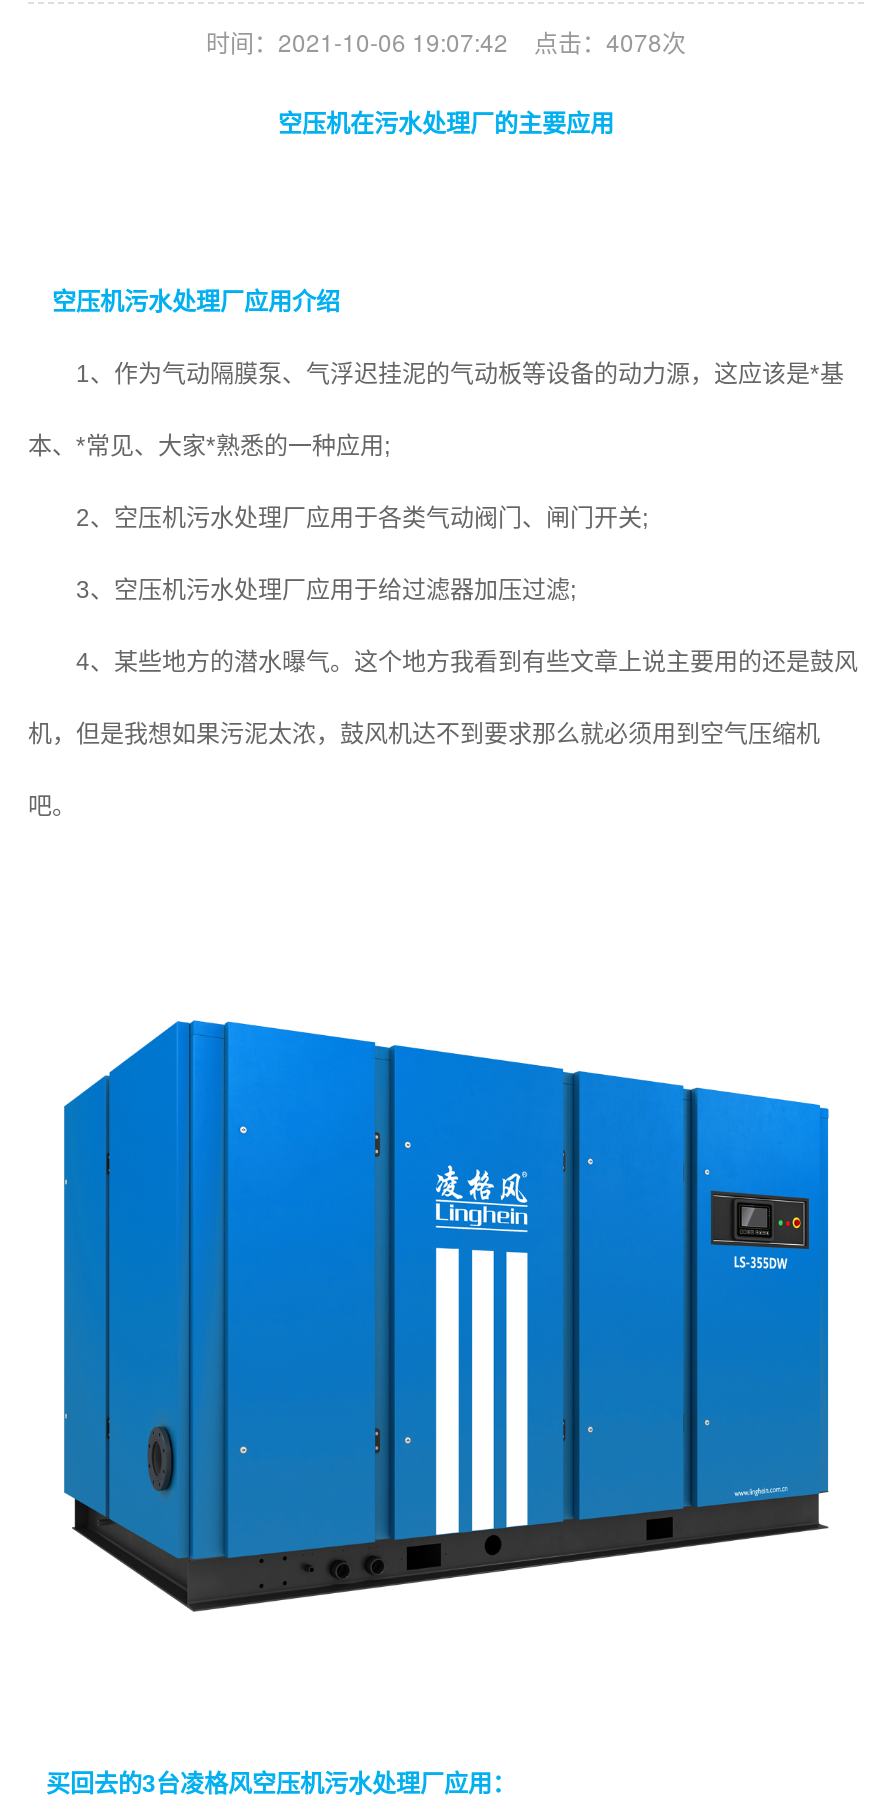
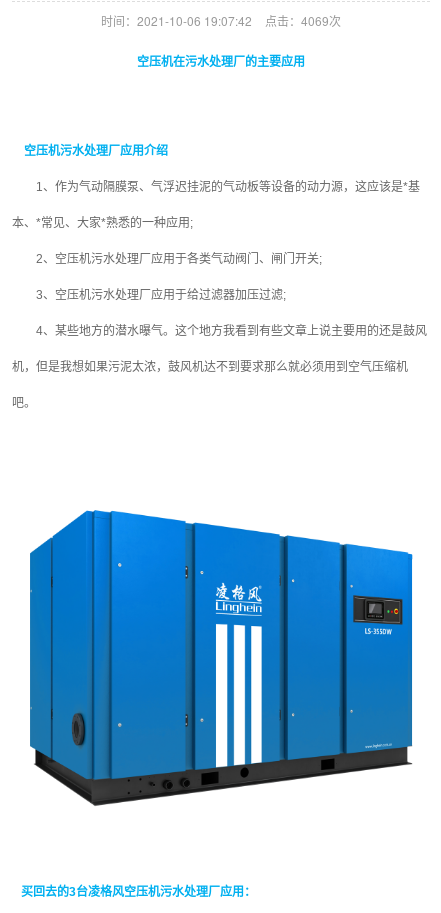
[206,24,686,58] 时间：2021-10-06 19:07:42 点击：4078次 -> [101,12,341,29] 时间：2021-10-06 19:07:42 点击：4069次

